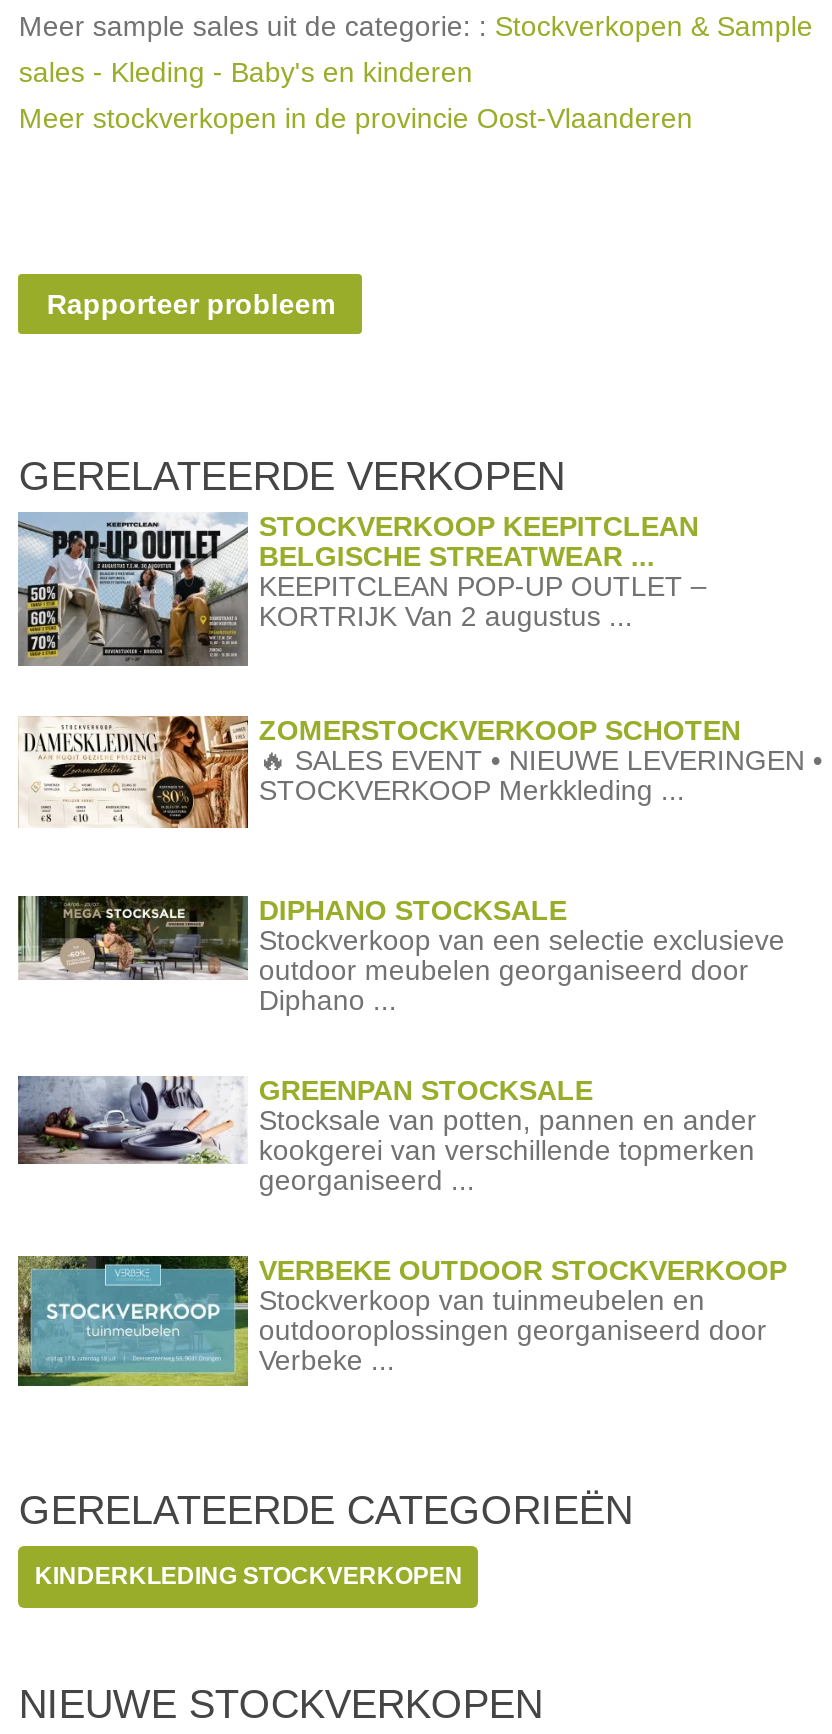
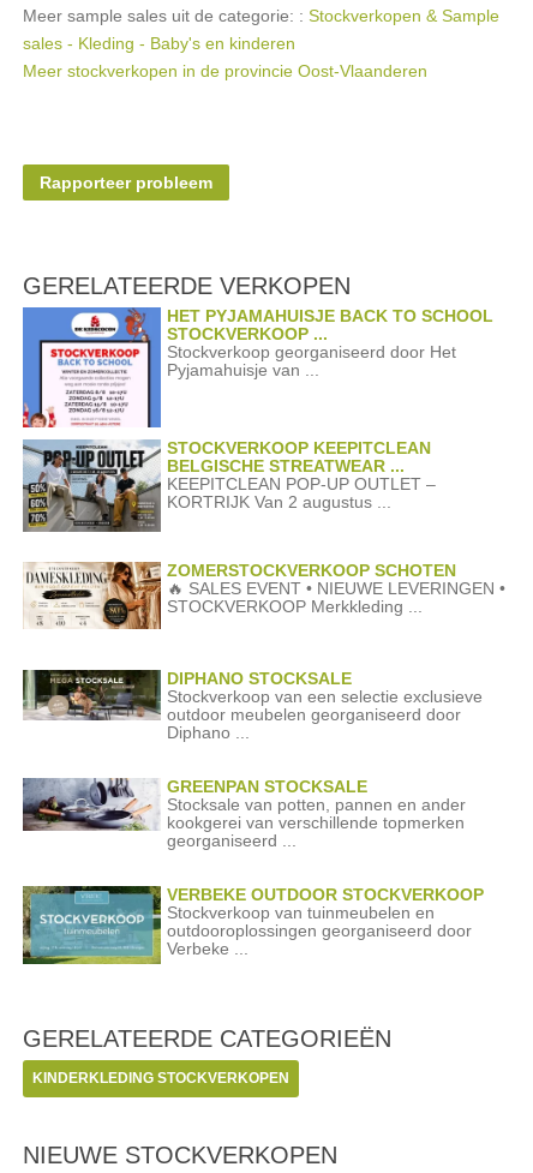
none -> [22,306,494,429] [image] | HET PYJAMAHUISJE BACK TO SCHOOL | STOCKVERKOOP ... | Stockverkoop georganiseerd door Het | Pyjamahuisje van ...

